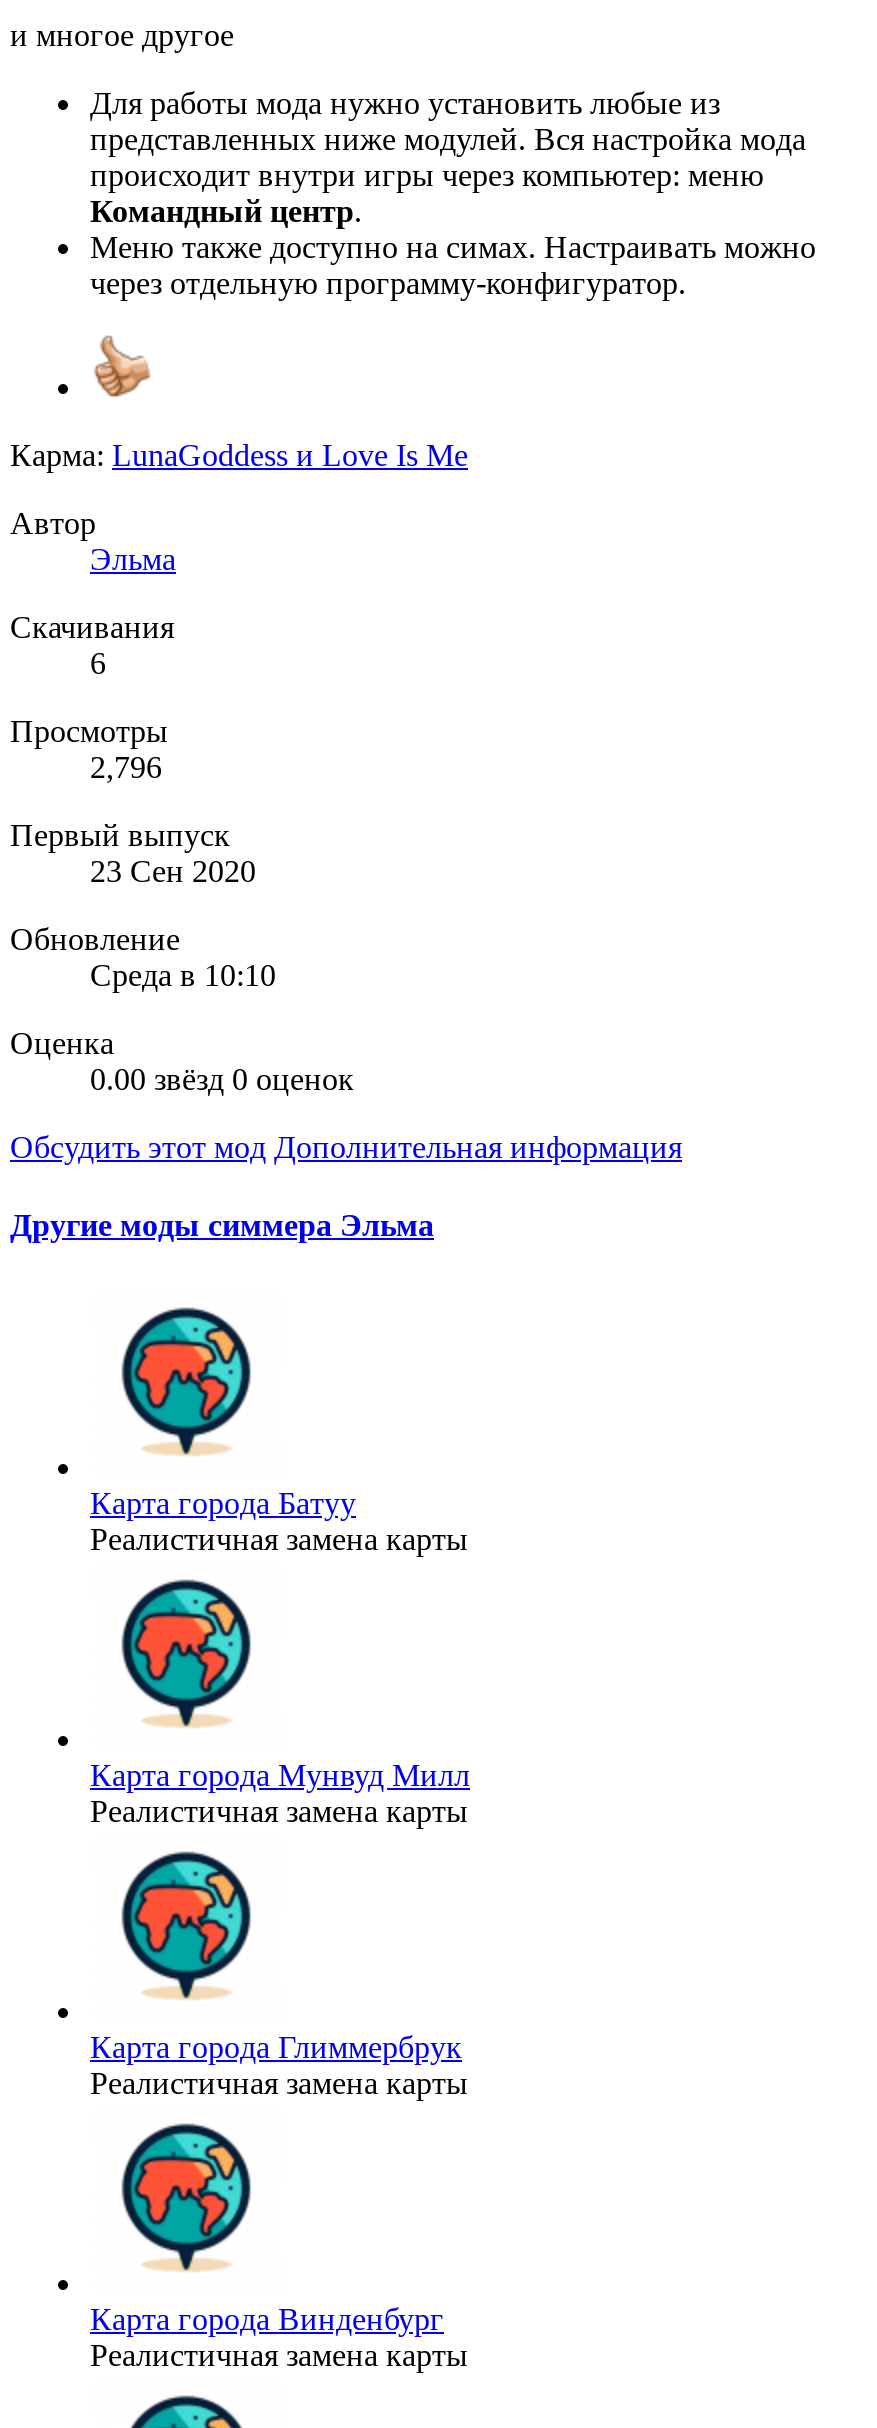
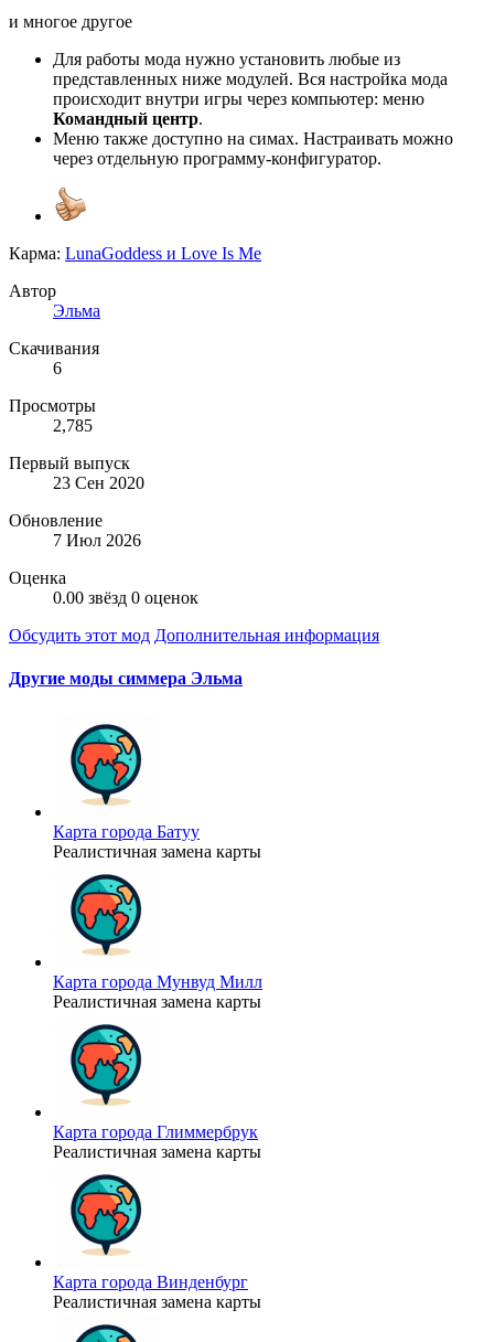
[90,750,162,784] 2,796 -> [53,416,93,435] 2,785
[90,958,276,992] Среда в 10:10 -> [53,531,141,549] 7 Июл 2026

